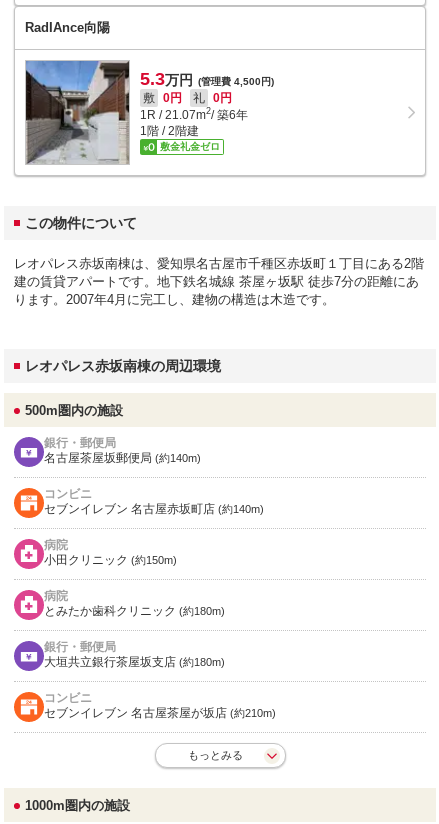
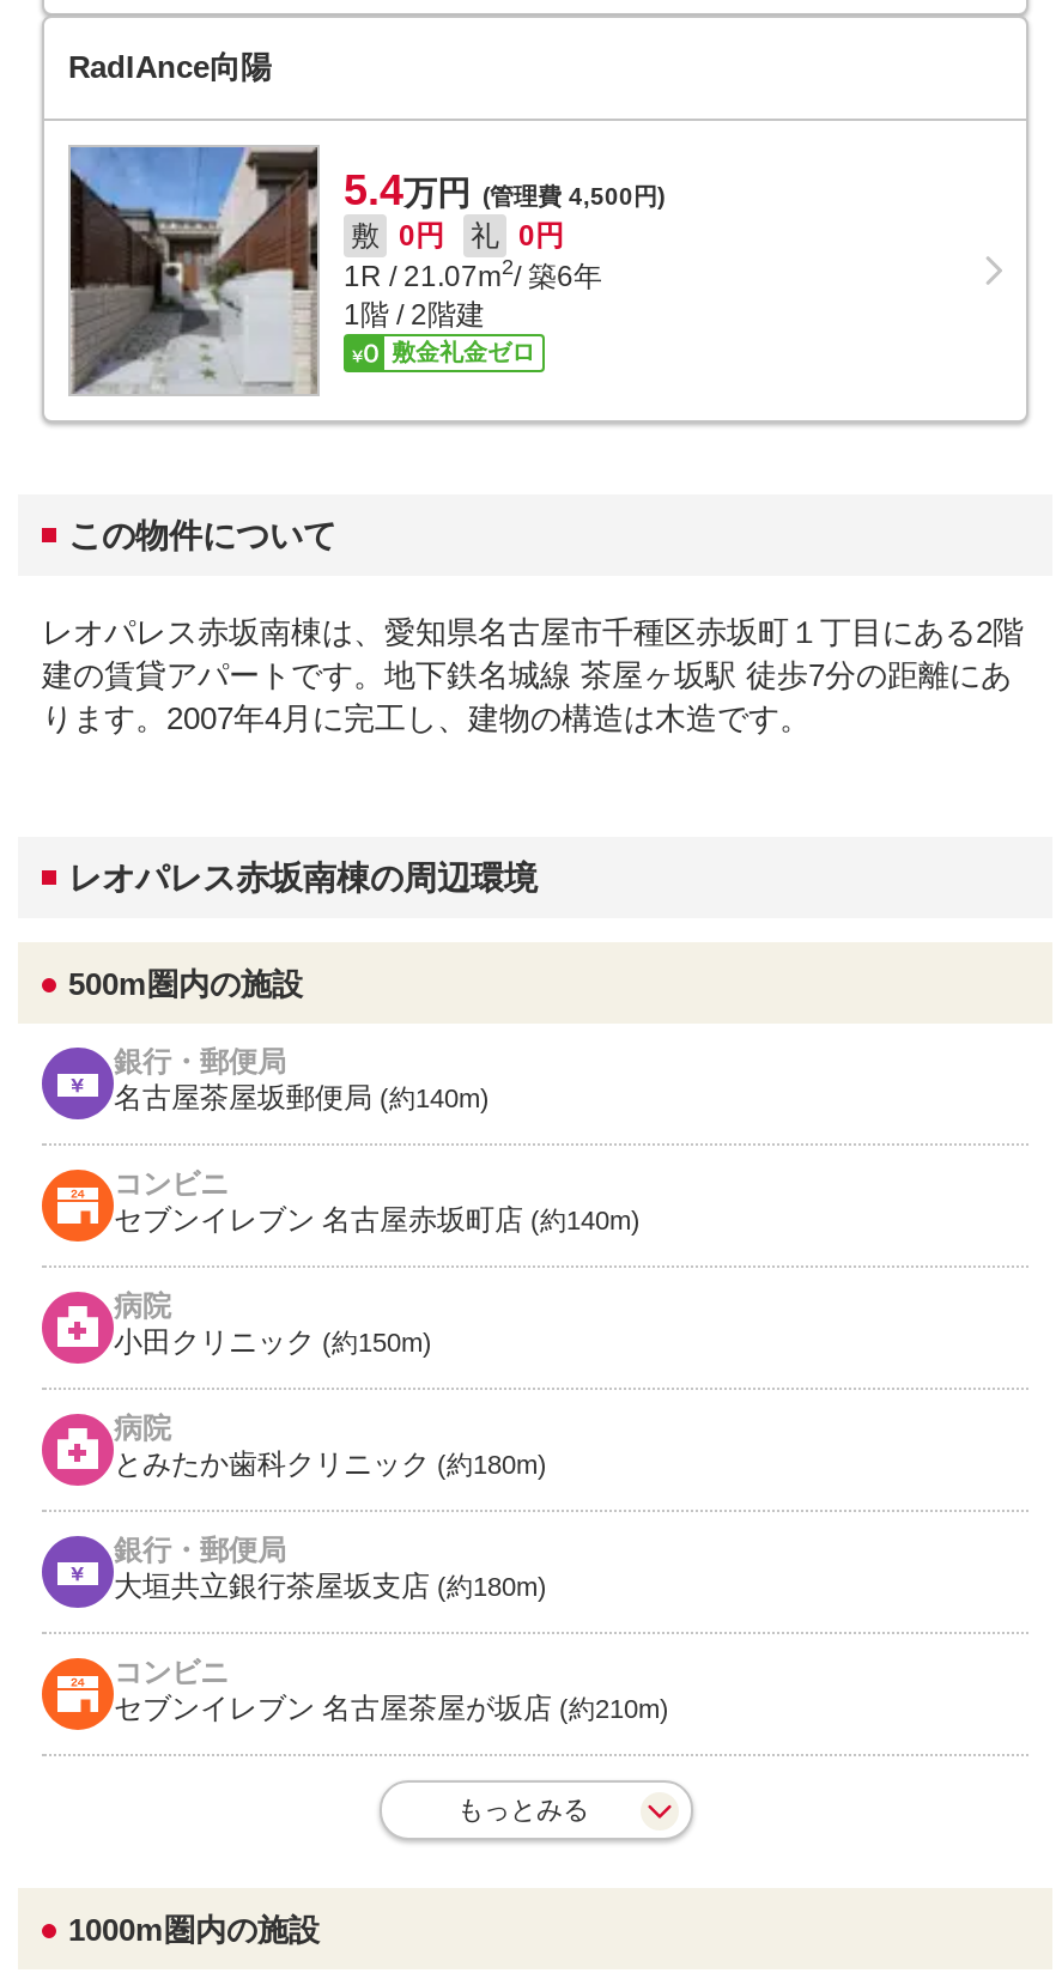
[140,69,274,89] 5.3万円 (管理費 4,500円) -> [344,166,664,214] 5.4万円 (管理費 4,500円)

